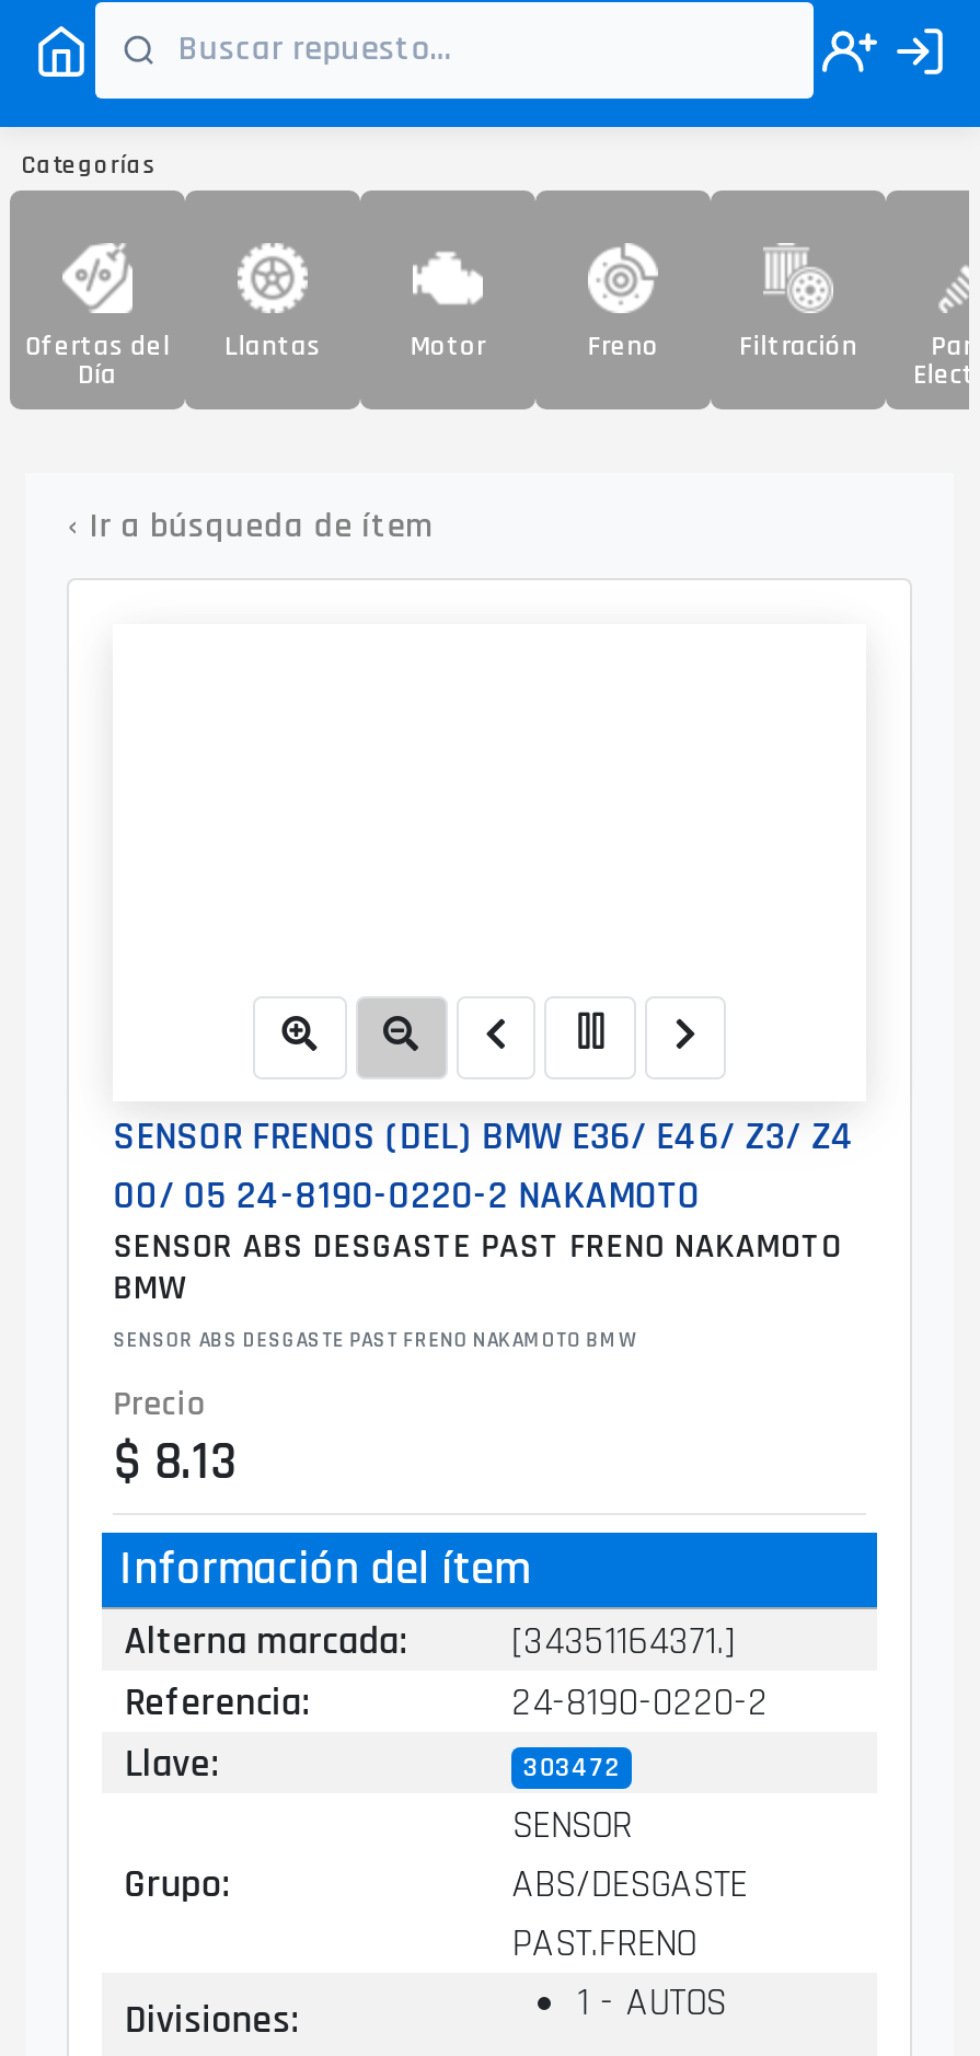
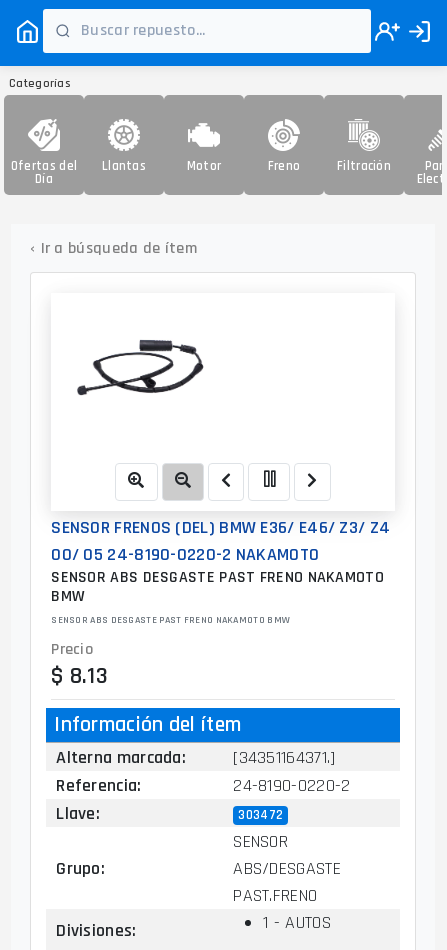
none -> [76,339,204,396] [image]

